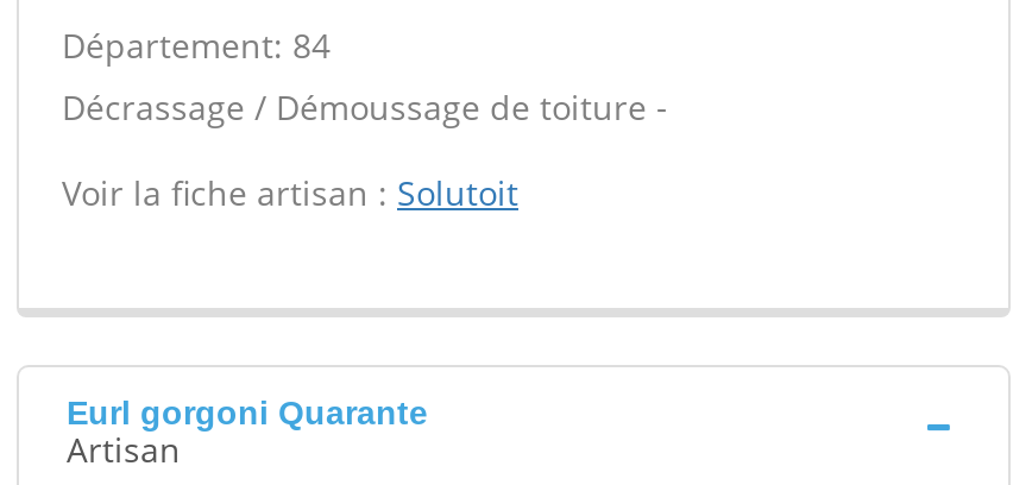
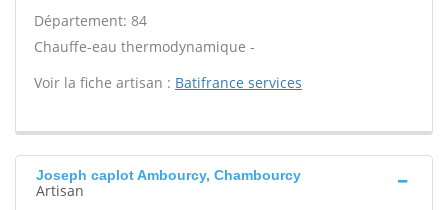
[62,84,668,130] Décrassage / Démoussage de toiture - -> [34,37,255,56] Chauffe-eau thermodynamique -
[62,170,518,215] Voir la fiche artisan : Solutoit -> [34,73,302,92] Voir la fiche artisan : Batifrance services
[67,393,428,432] Eurl gorgoni Quarante -> [36,167,301,183] Joseph caplot Ambourcy, Chambourcy

